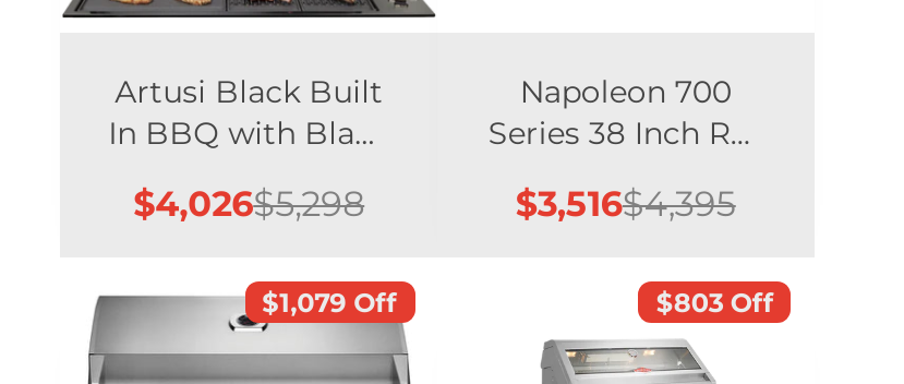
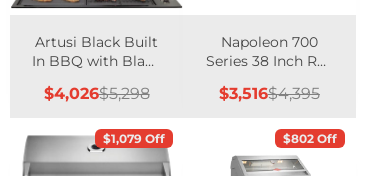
[656,285,774,318] $803 Off -> [283,131,337,146] $802 Off

